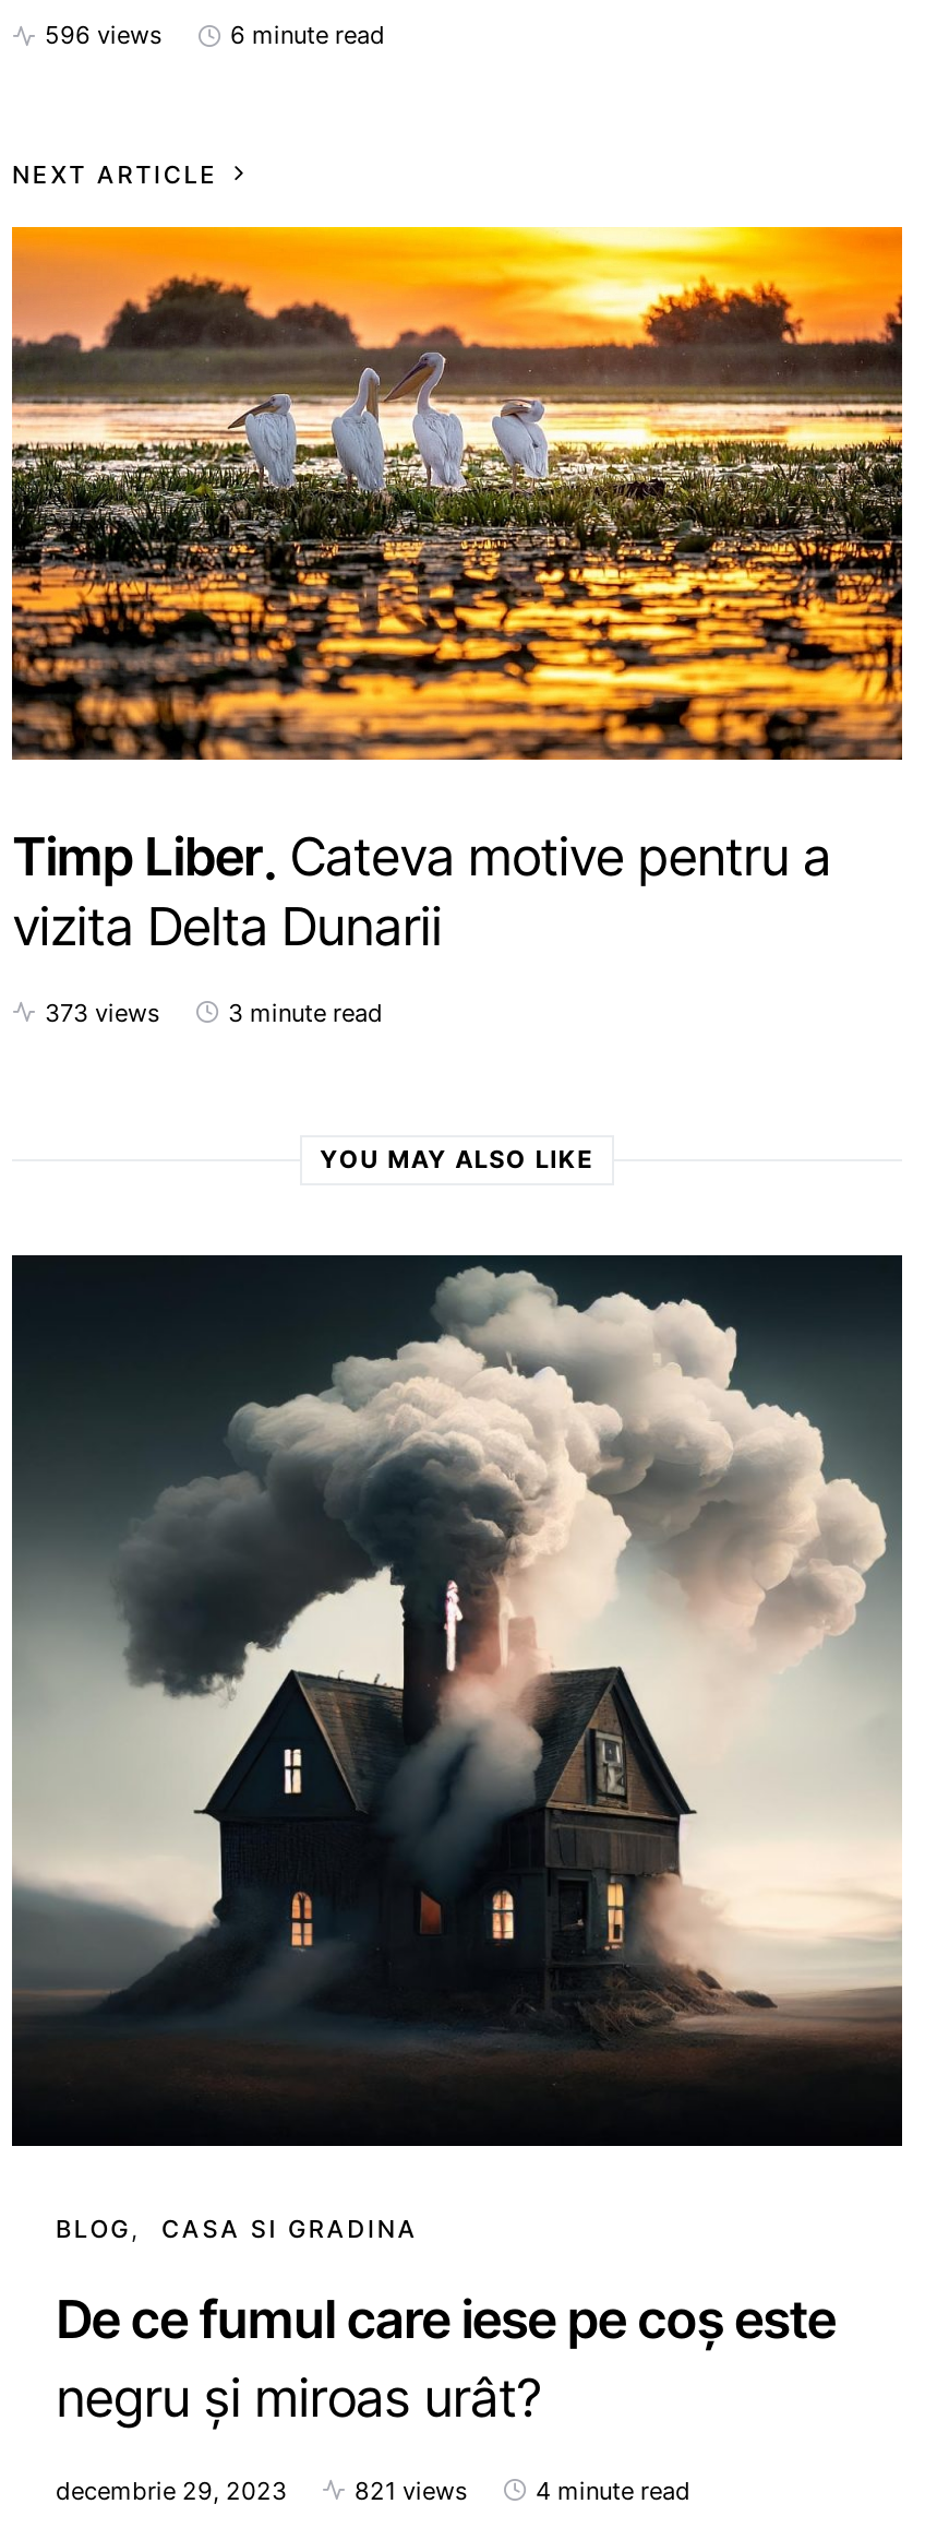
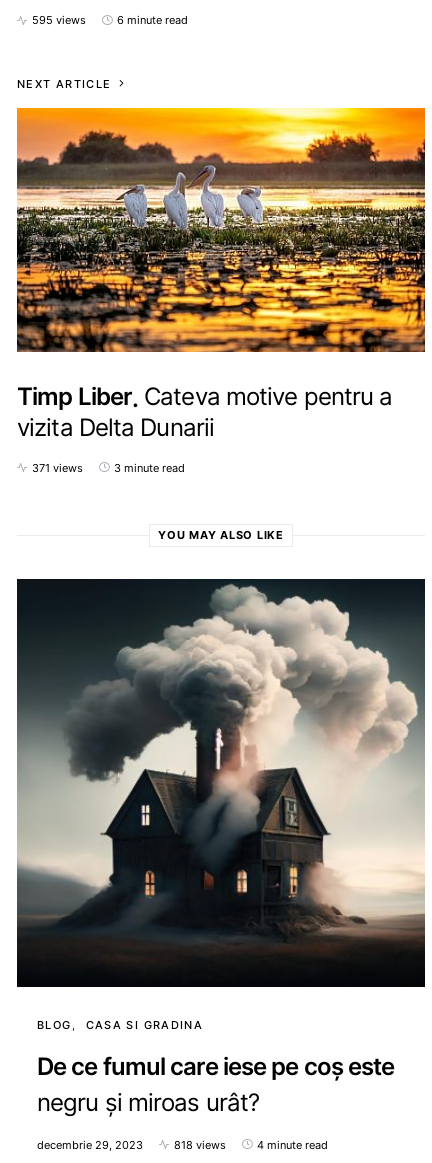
[45,20,163,51] 596 views -> [32,13,86,27] 595 views
[45,997,160,1027] 373 views -> [32,461,83,475] 371 views
[355,2475,468,2505] 821 views -> [174,1138,226,1152] 818 views

